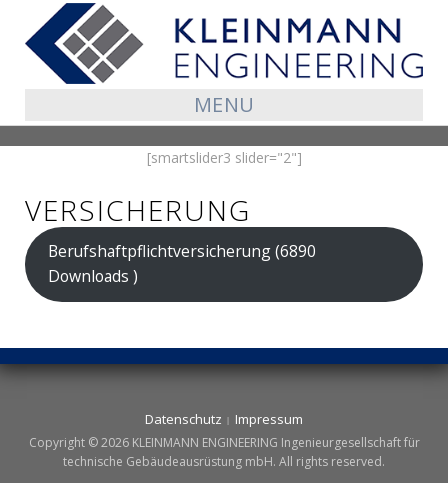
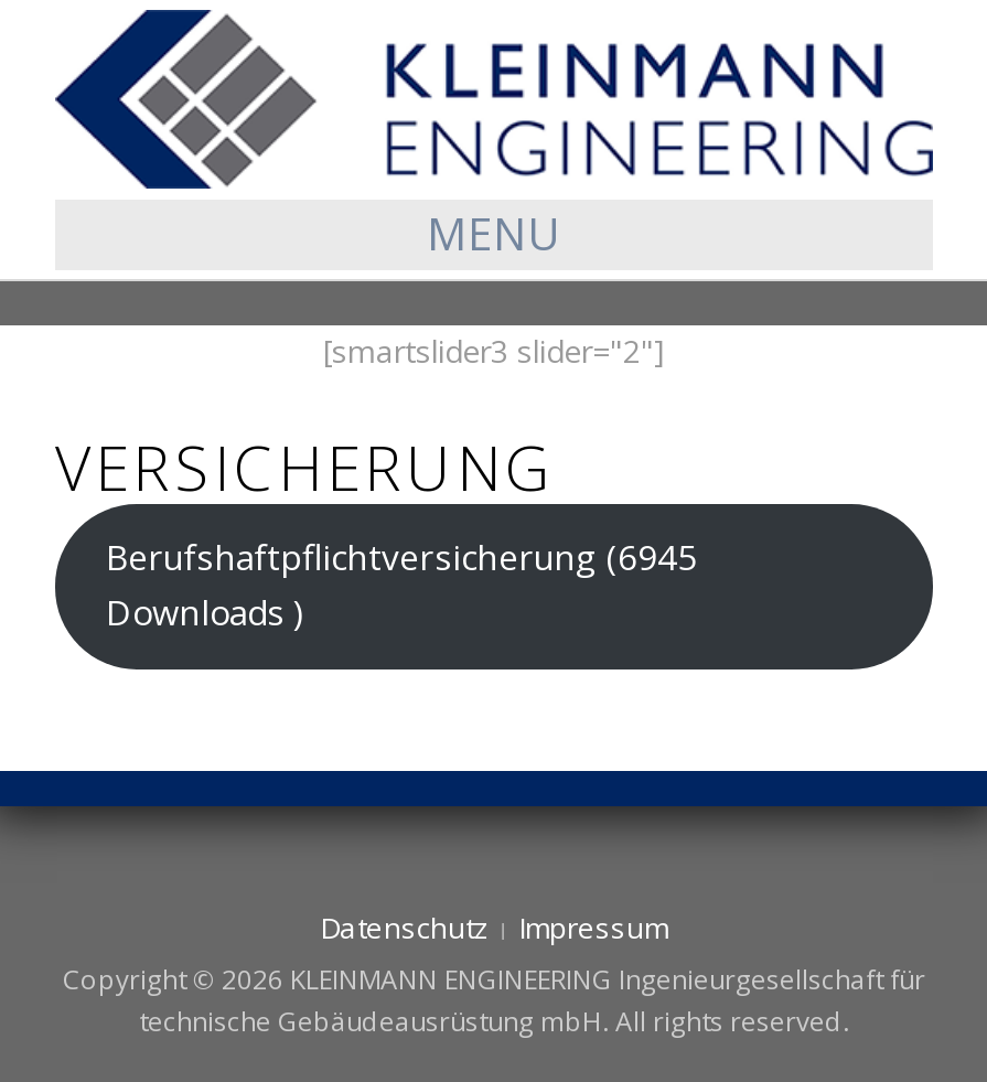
[48,240,316,262] Berufshaftpflichtversicherung (6890 -> [106,533,697,582] Berufshaftpflichtversicherung (6945

